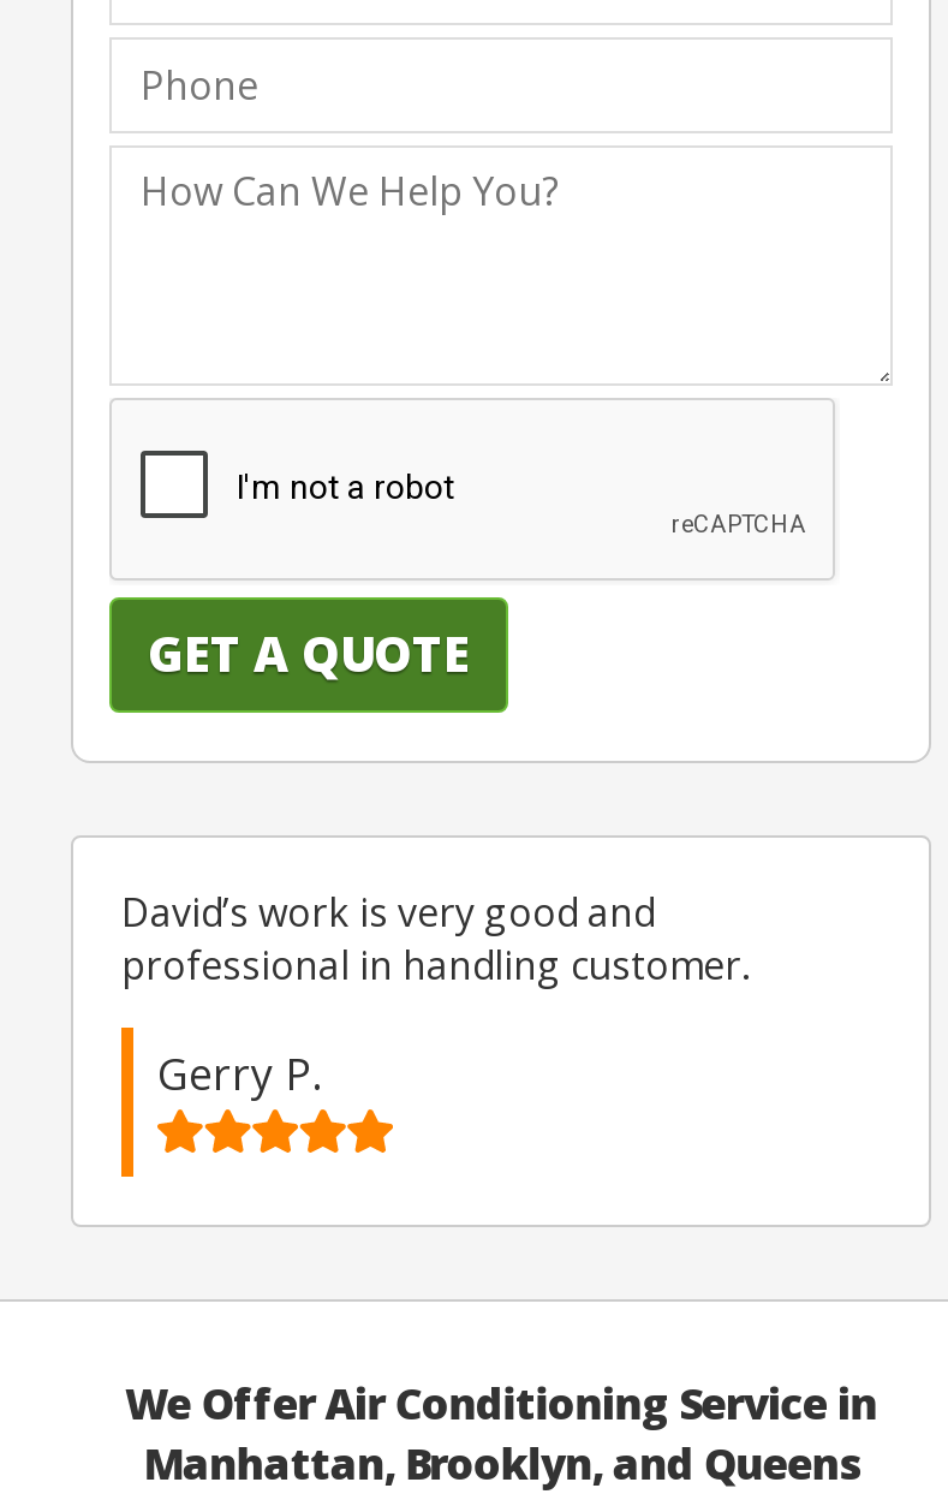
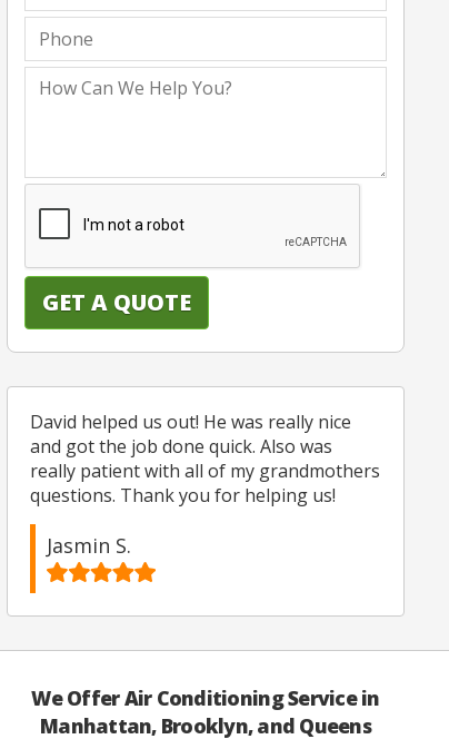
[121,885,749,991] David’s work is very good and | professional in handling customer. -> [30,409,380,507] David helped us out! He was really nice | and got the job done quick. Also was | really patient with all of my grandmothers | questions. Thank you for helping us!
[157,1044,321,1101] Gerry P. -> [47,532,131,558] Jasmin S.

